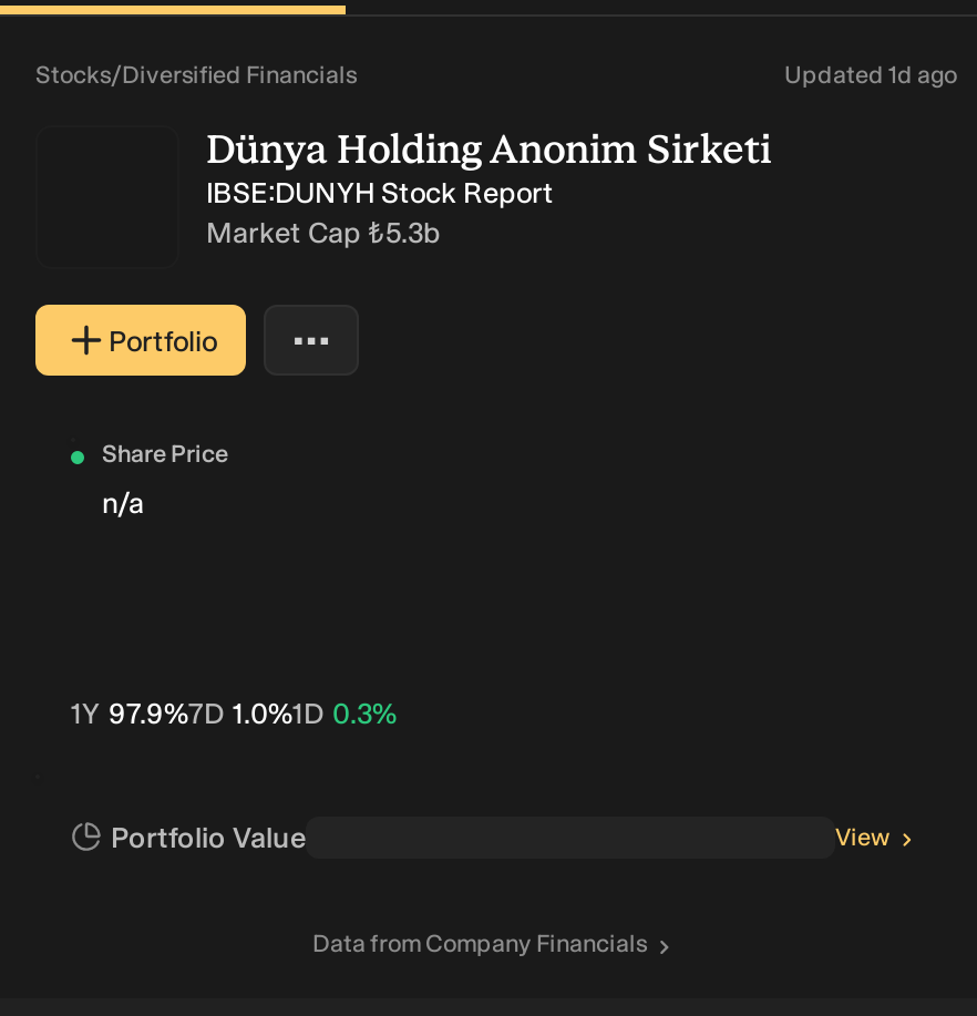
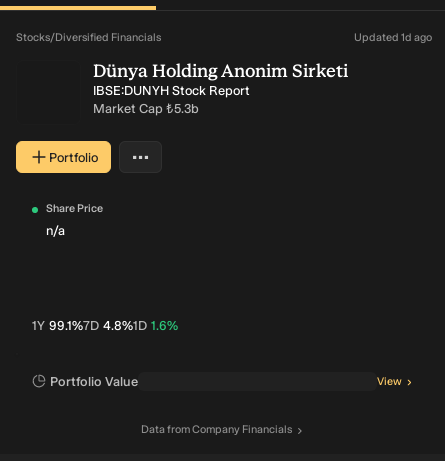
[71,697,397,730] 1Y 97.9%7D 1.0%1D 0.3% -> [32,318,178,333] 1Y 99.1%7D 4.8%1D 1.6%

